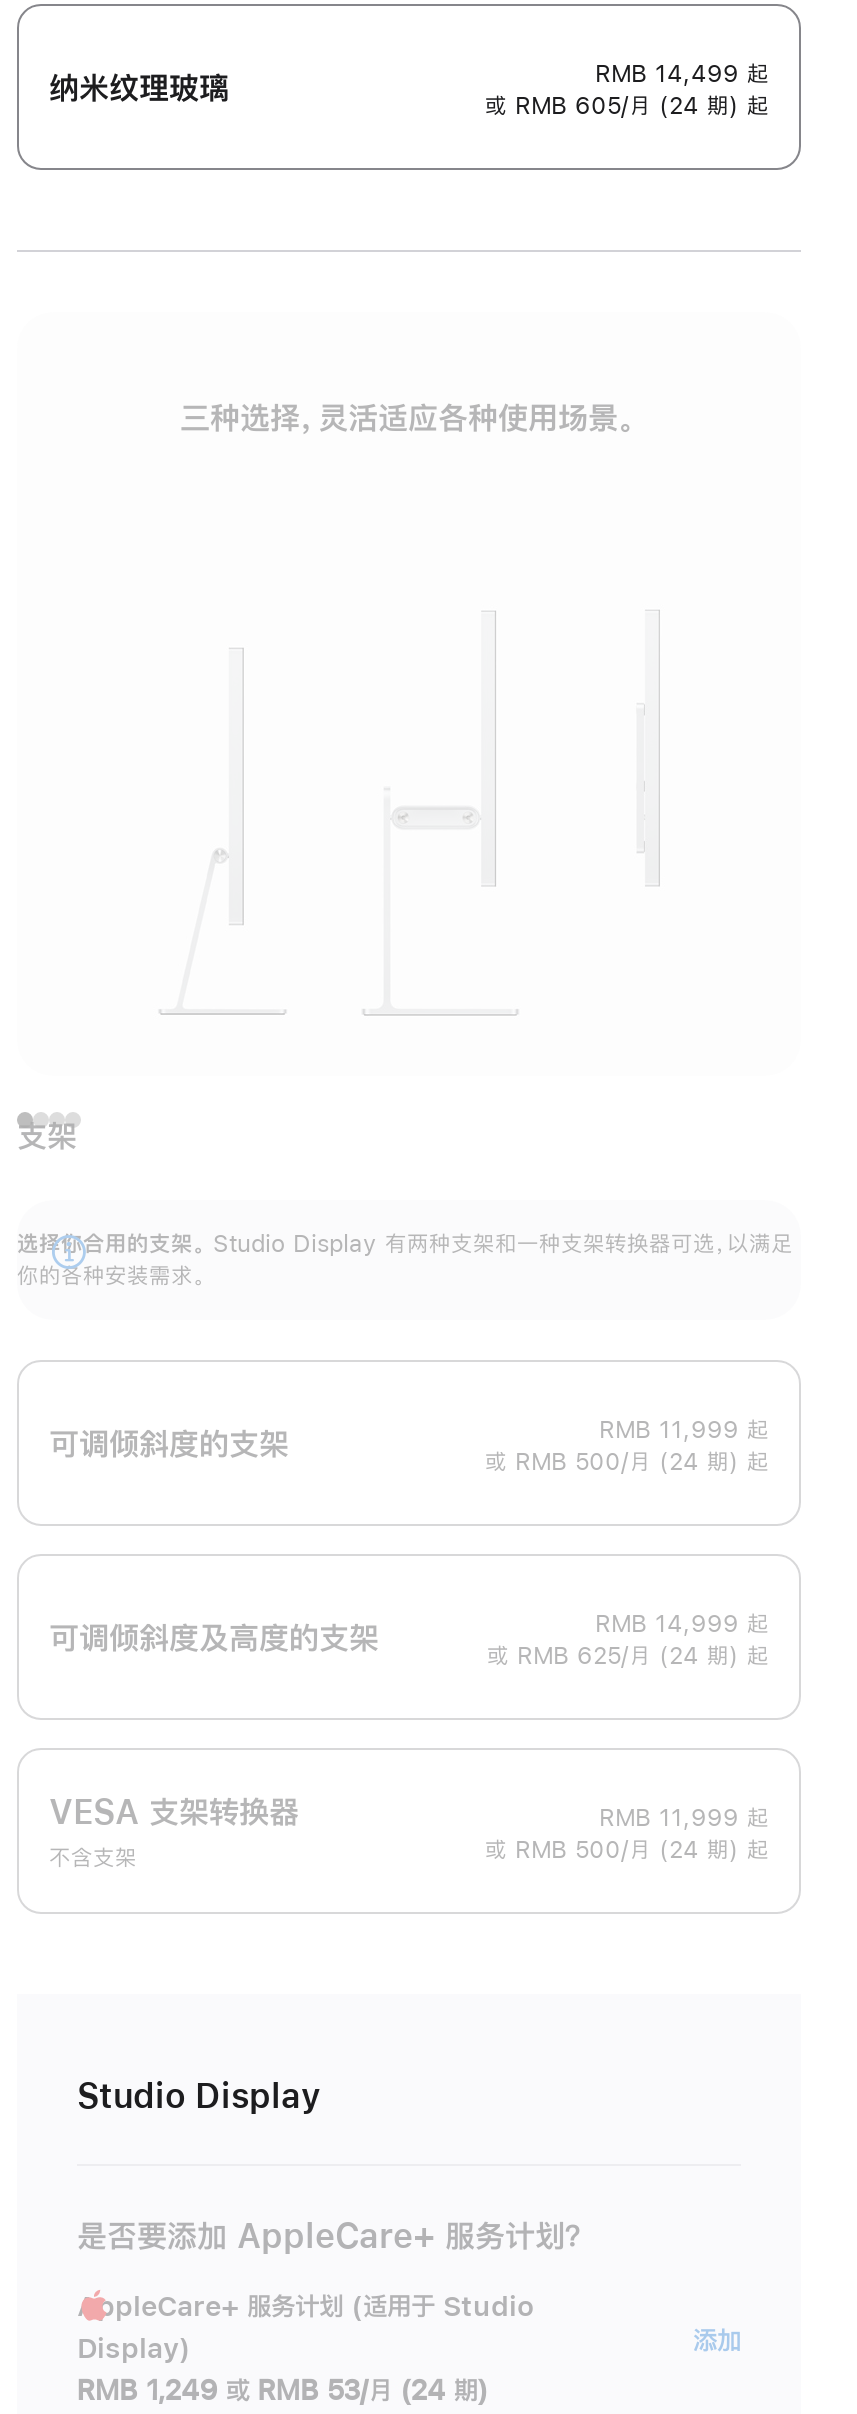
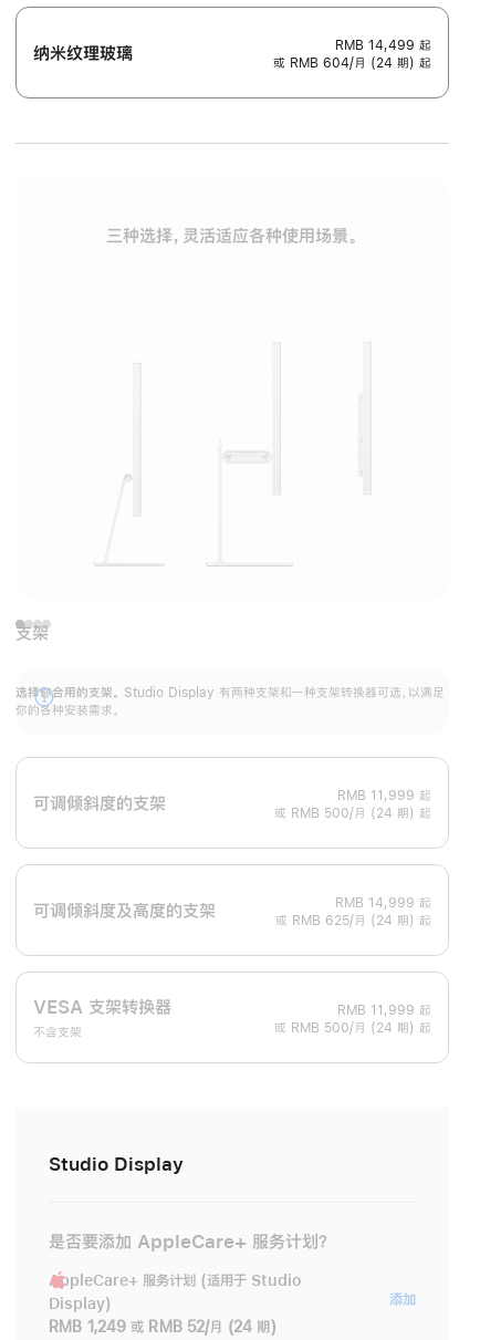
[485,94,769,118] 或 RMB 605/月 (24 期) 起 -> [273,57,431,70] 或 RMB 604/月 (24 期) 起
[77,2377,488,2405] RMB 1,249 或 RMB 53/月 (24 期) -> [49,1319,276,1335] RMB 1,249 或 RMB 52/月 (24 期)

